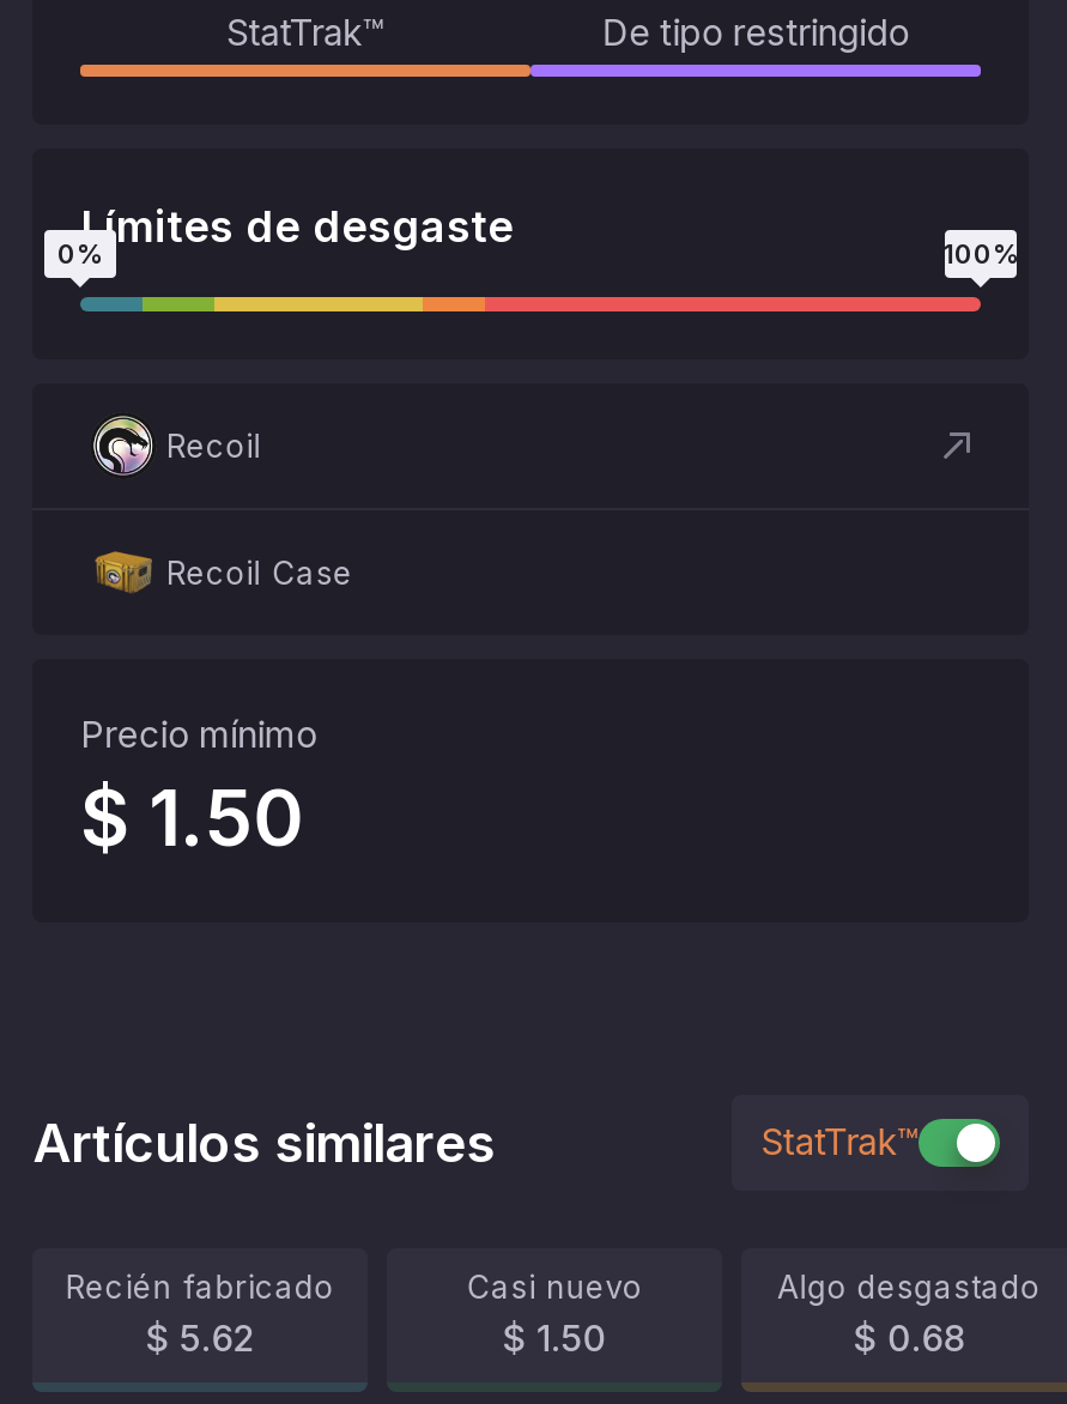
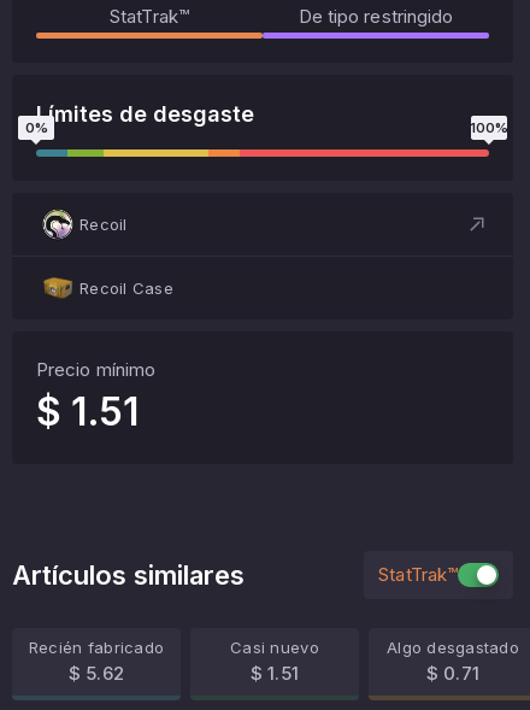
[80,771,305,865] $ 1.50 -> [36,388,139,435] $ 1.51
[502,1315,606,1361] $ 1.50 -> [251,662,298,685] $ 1.51
[853,1315,964,1361] $ 0.68 -> [427,662,479,685] $ 0.71

